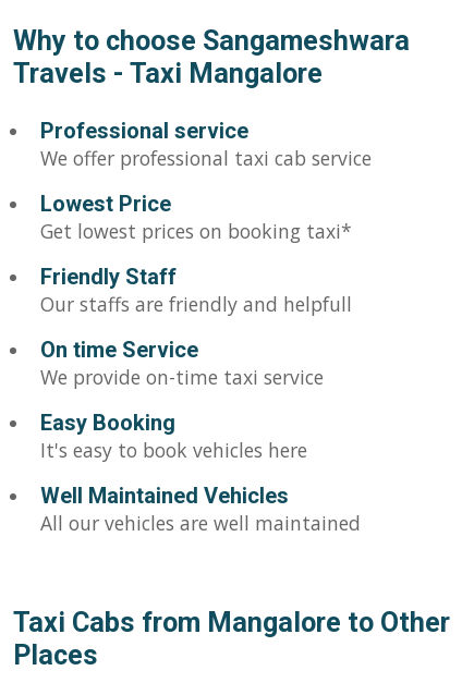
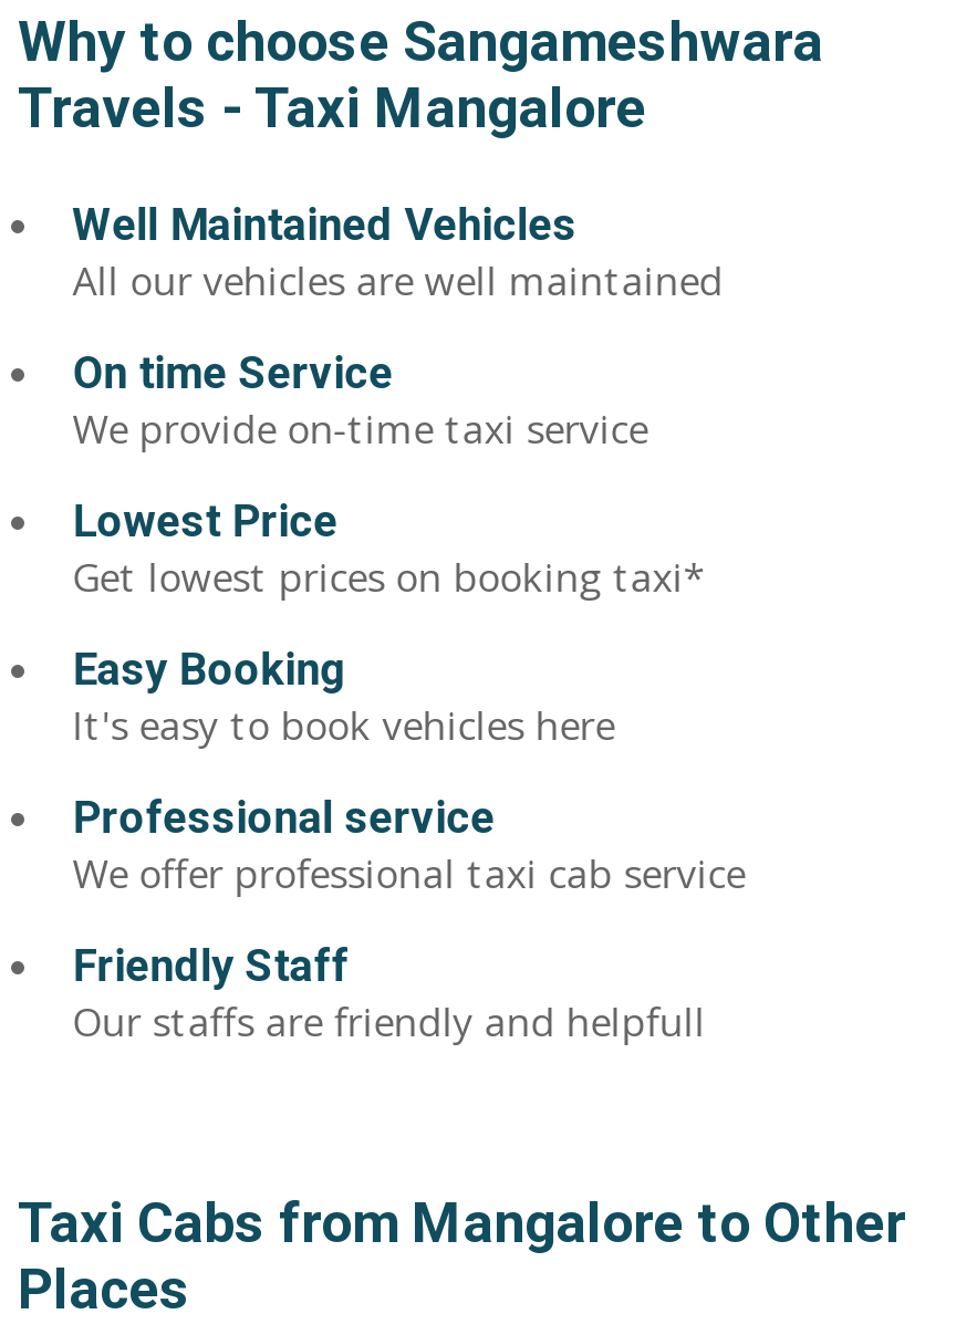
moved [40,118,371,171] -> [73,791,745,899]: Professional service | We offer professional taxi cab service
moved [40,191,352,244] -> [73,495,705,603]: Lowest Price | Get lowest prices on booking taxi*
moved [40,264,352,317] -> [73,939,705,1048]: Friendly Staff | Our staffs are friendly and helpfull
moved [40,337,360,536] -> [73,198,723,751]: On time Service | We provide on-time taxi service | Easy Booking | It's easy to book vehicles here | Well Maintained Vehicles | All our vehicles are well maintained

